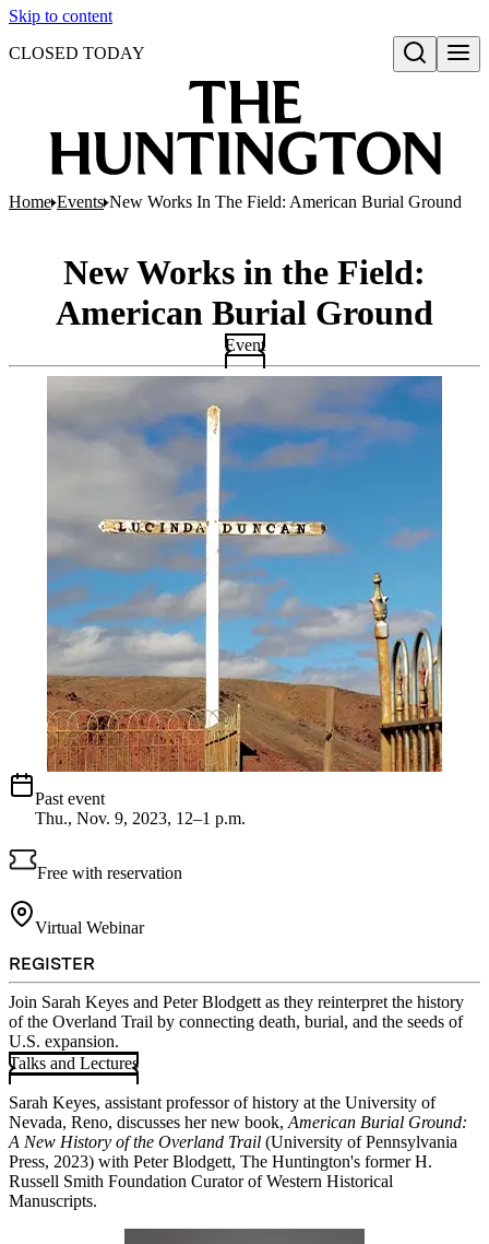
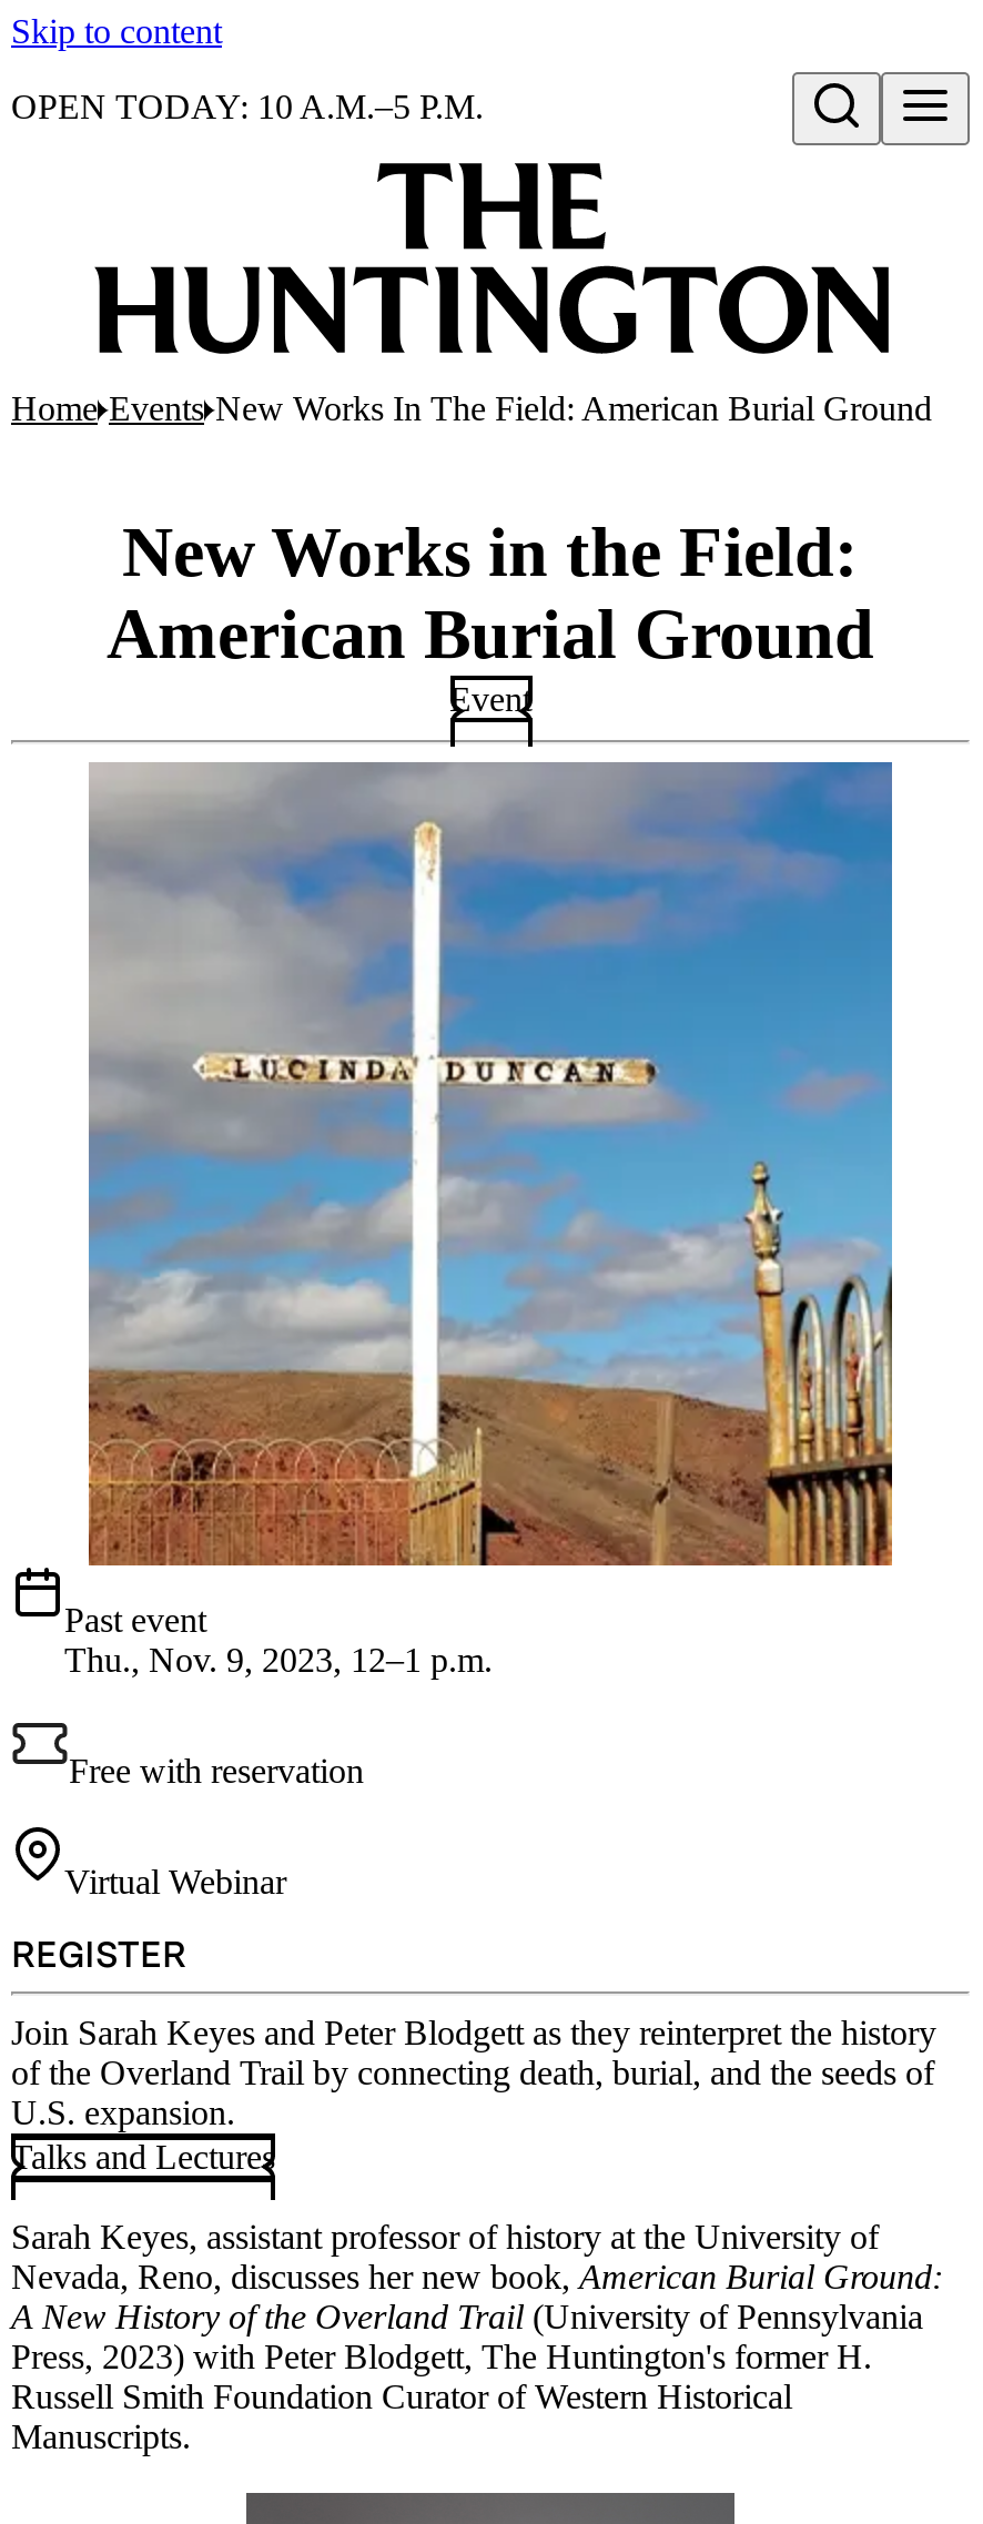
[9,44,145,62] CLOSED TODAY -> [11,88,484,125] OPEN TODAY: 10 A.M.–5 P.M.

